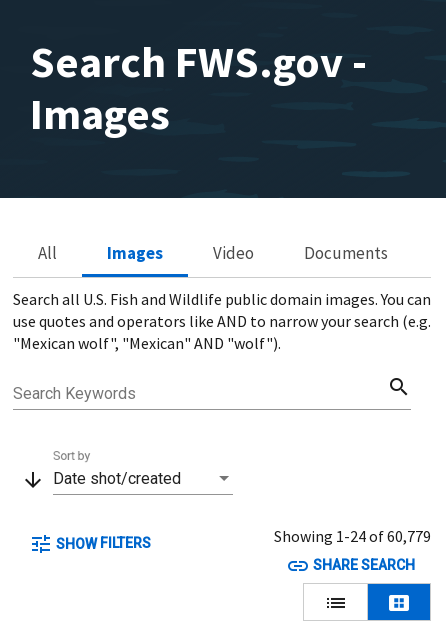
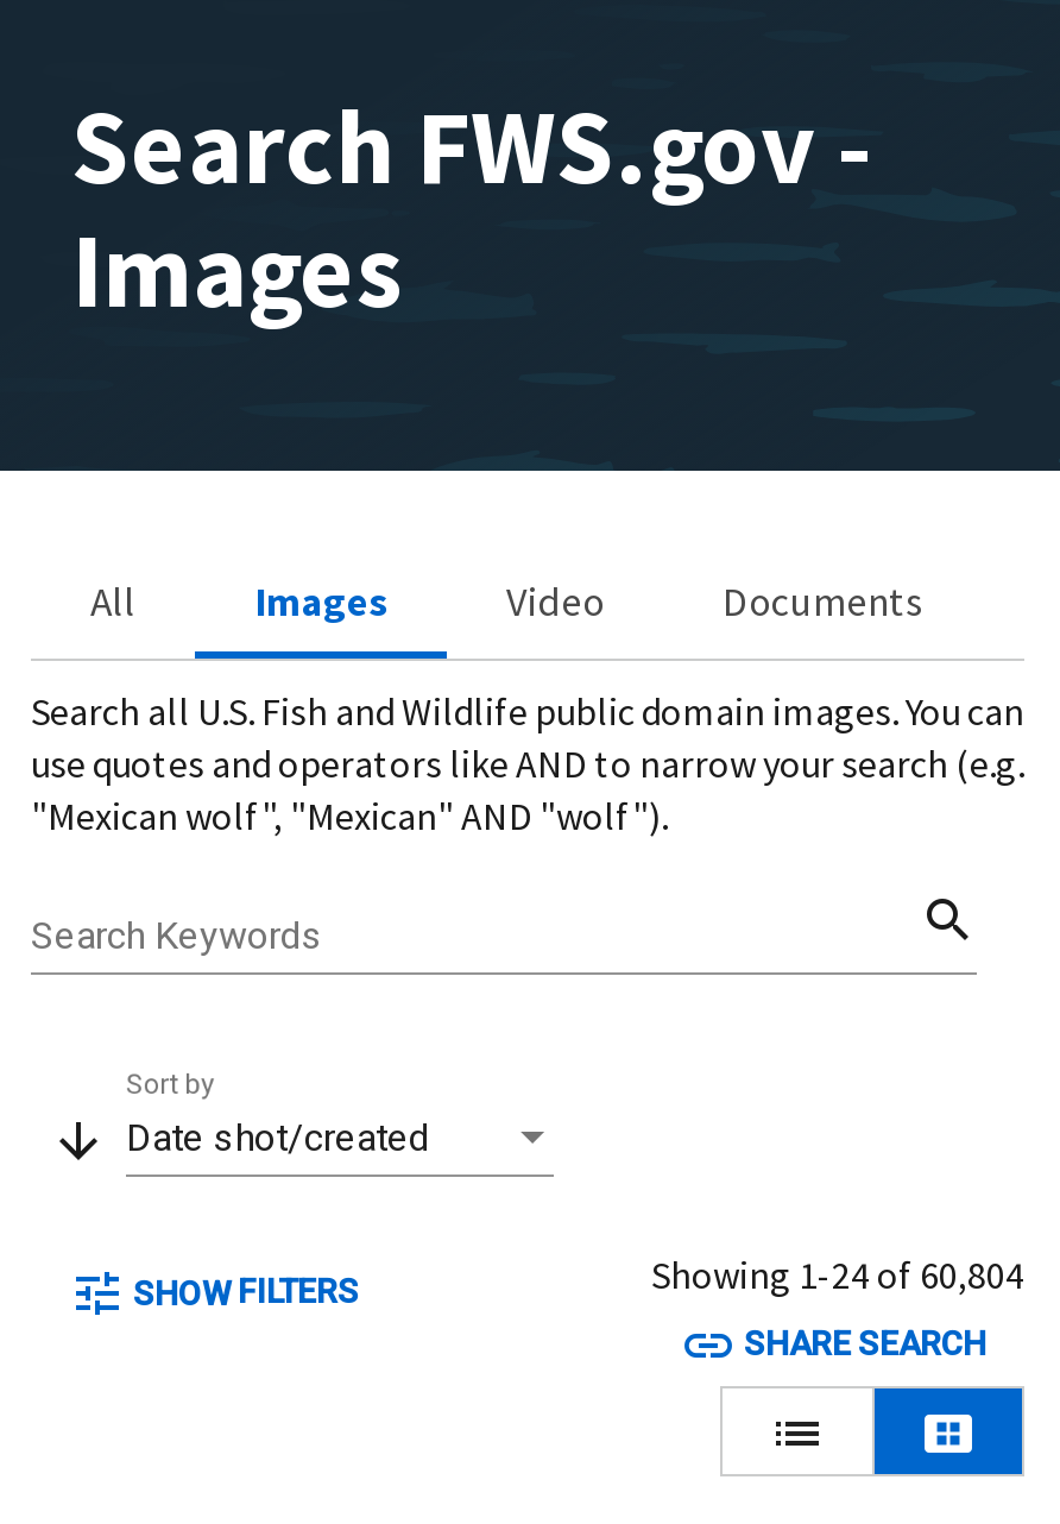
[274,526,431,546] Showing 1-24 of 60,779 -> [651,1251,1024,1298] Showing 1-24 of 60,804

